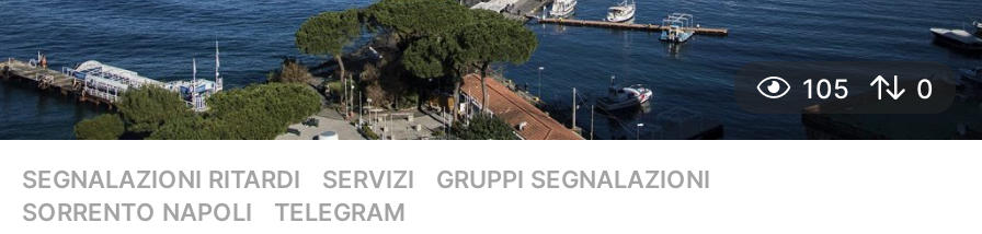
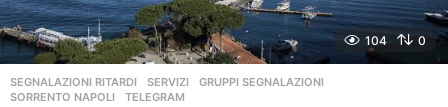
[802,71,848,104] 105 -> [365,33,387,48] 104

